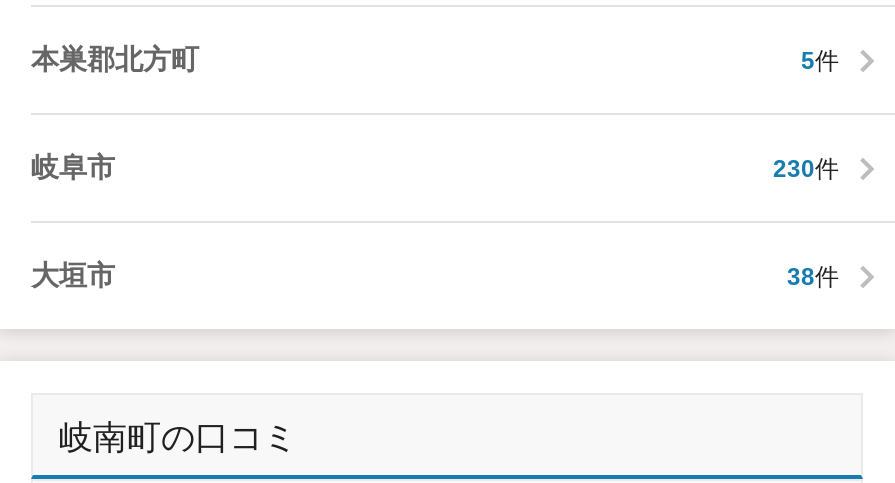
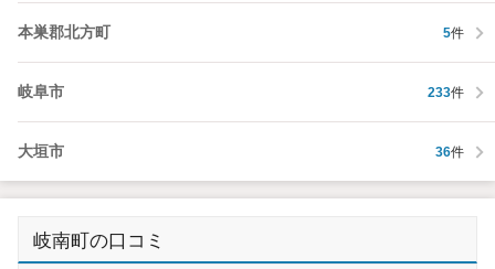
[773,155,839,183] 230件 -> [428,85,464,100] 233件
[787,263,839,291] 38件 -> [435,144,464,160] 36件

